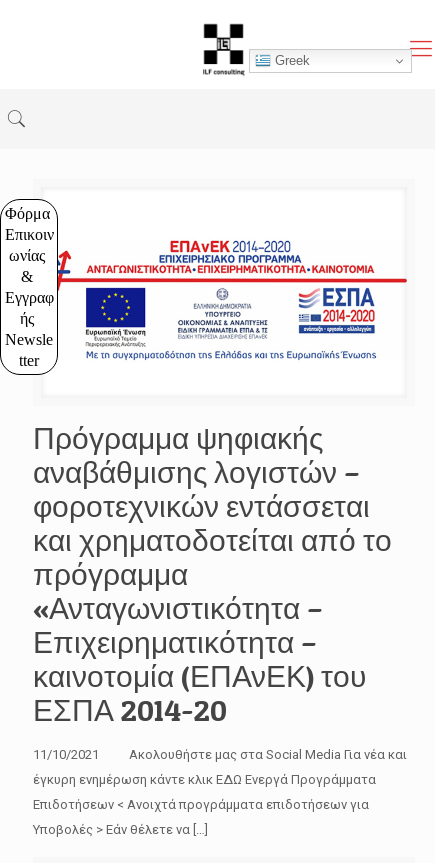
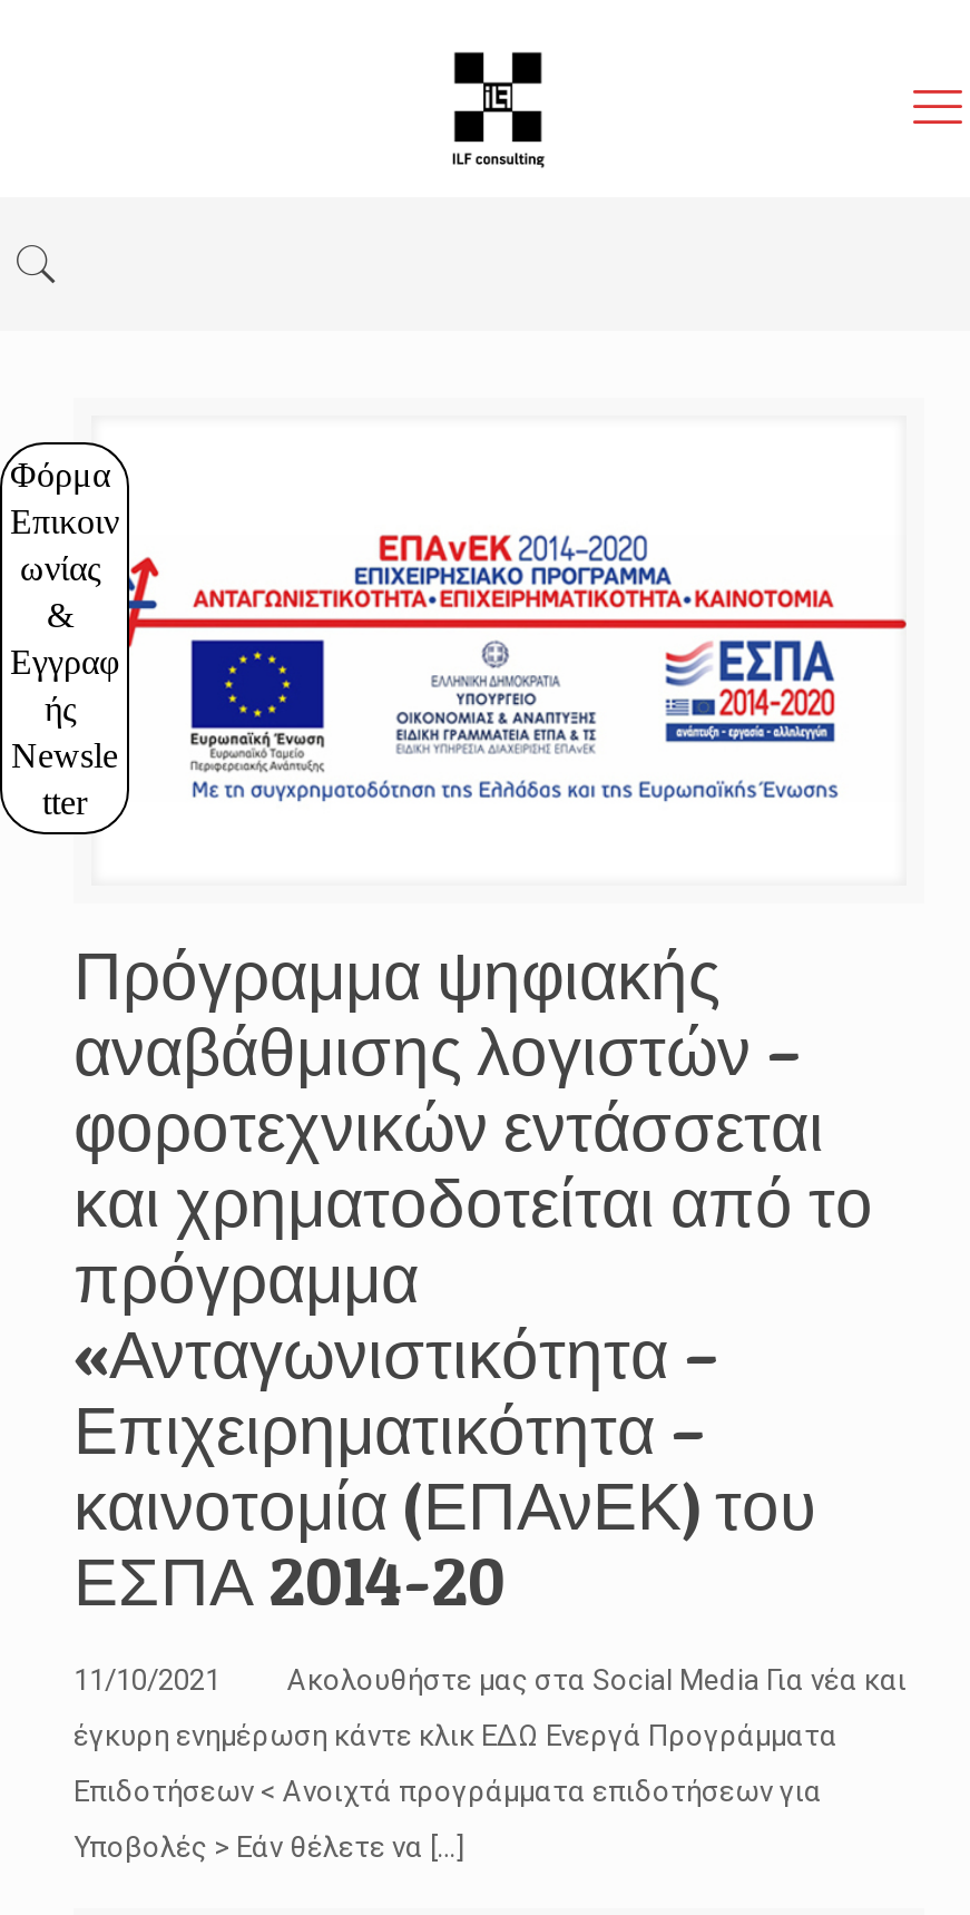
[271,52,310,67] Greek -> none

